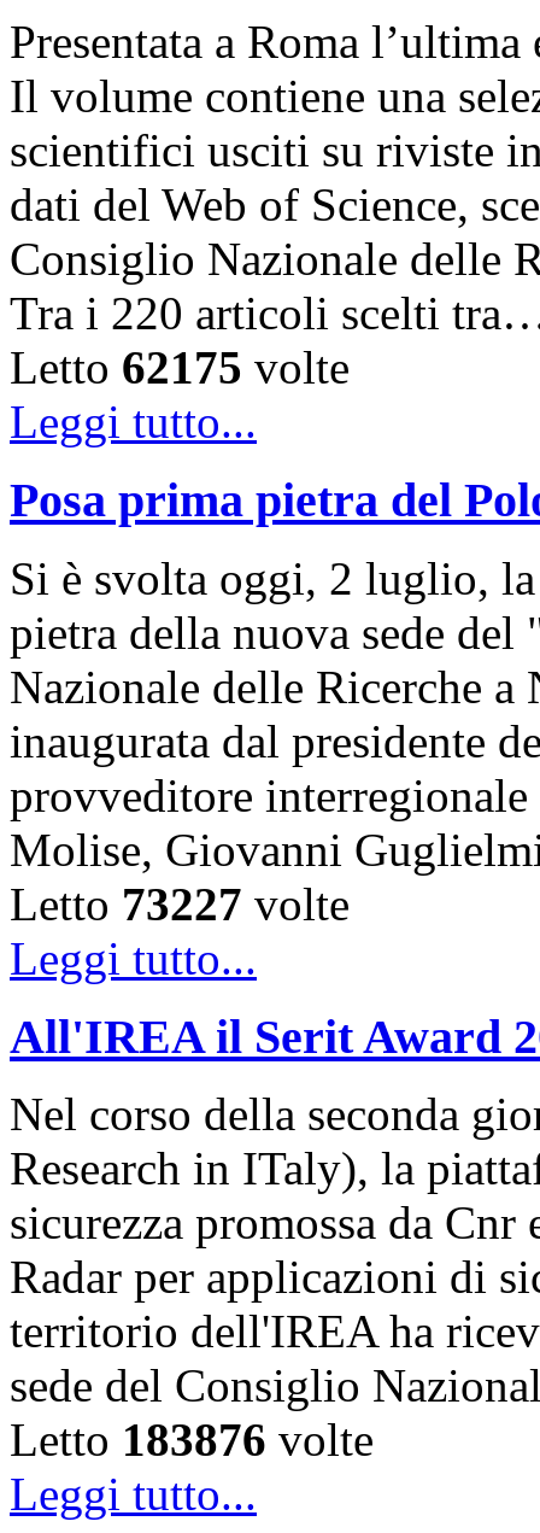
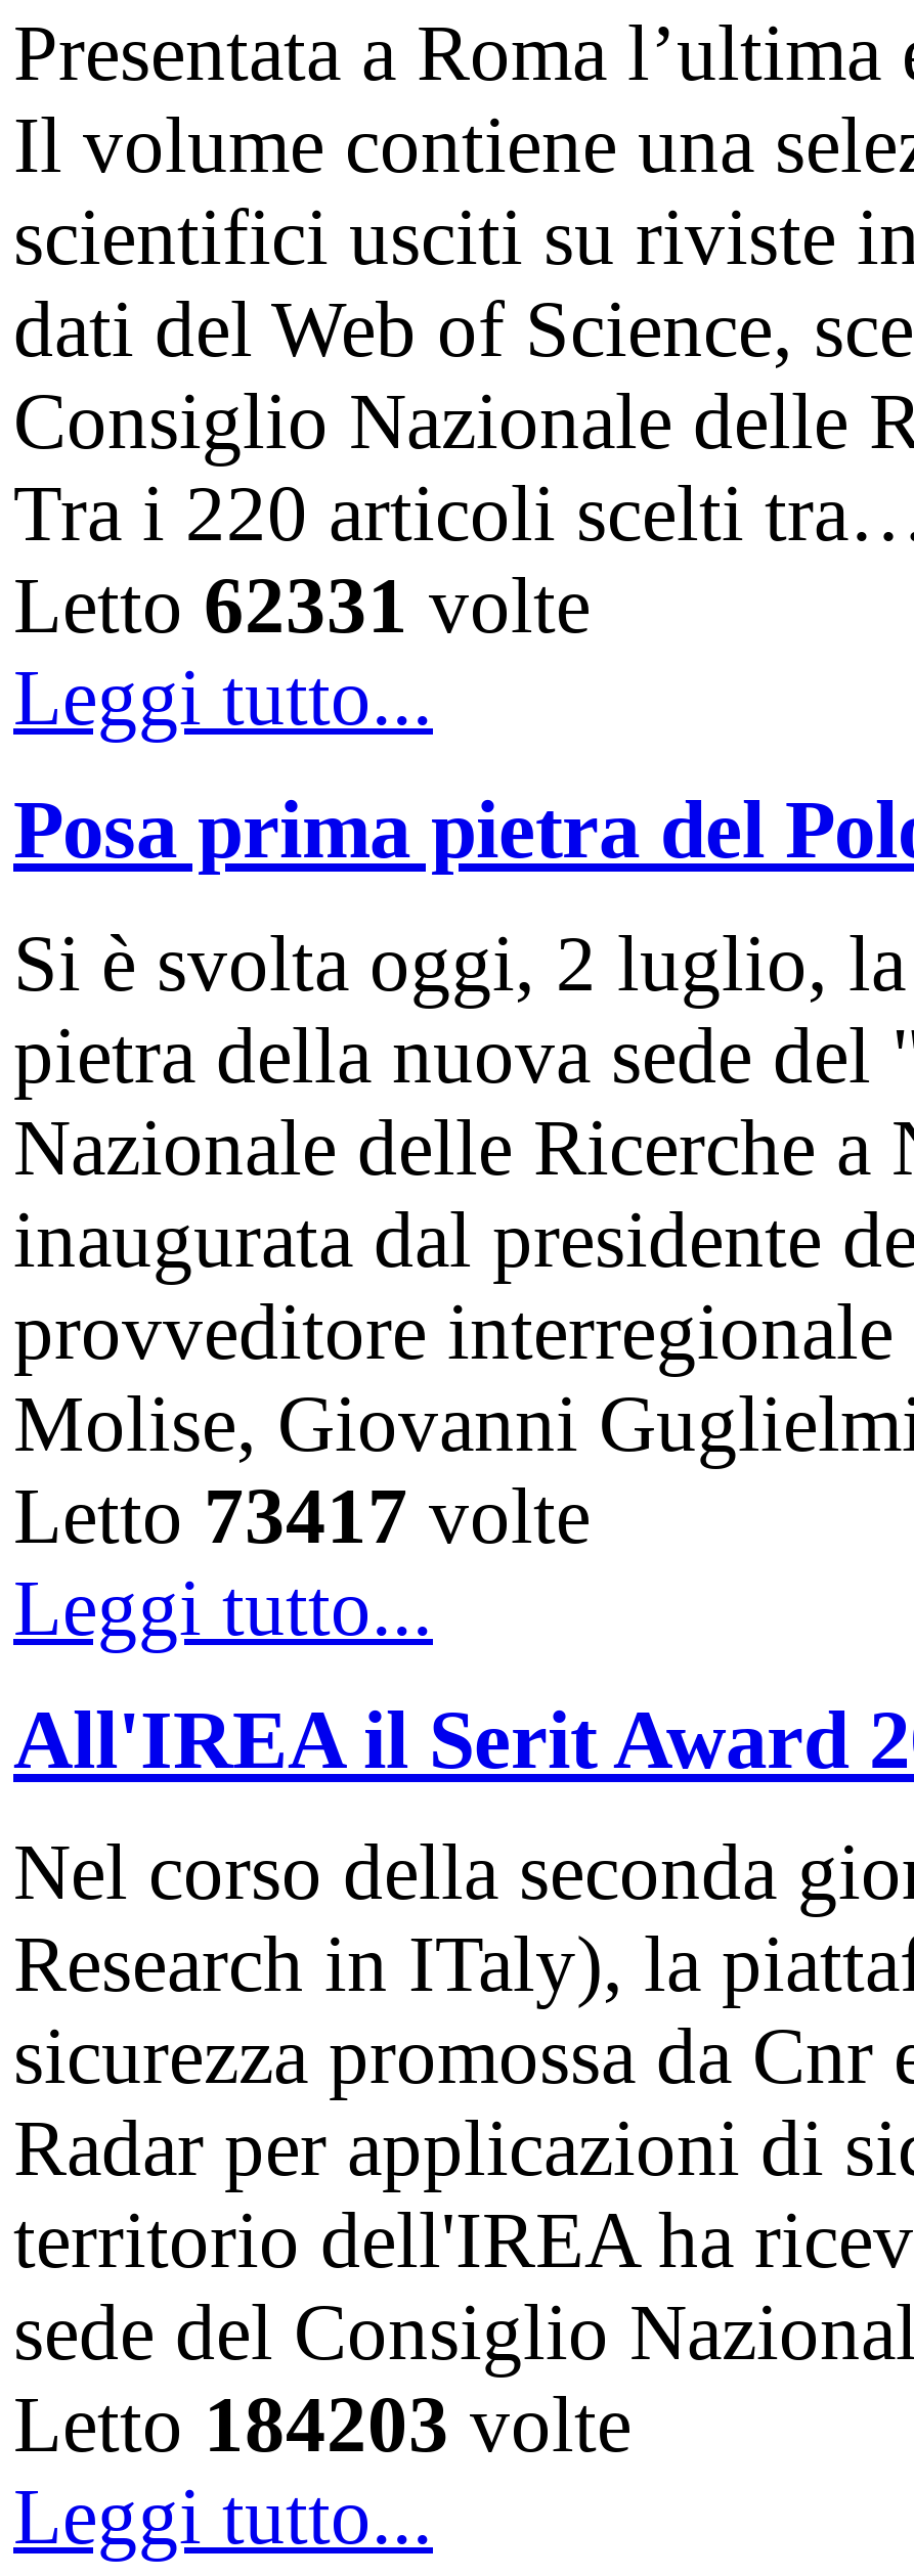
[10,342,350,394] Letto 62175 volte -> [13,561,591,649] Letto 62331 volte
[10,878,350,930] Letto 73227 volte -> [13,1471,591,1559] Letto 73417 volte
[10,1414,374,1466] Letto 183876 volte -> [13,2380,632,2468] Letto 184203 volte

